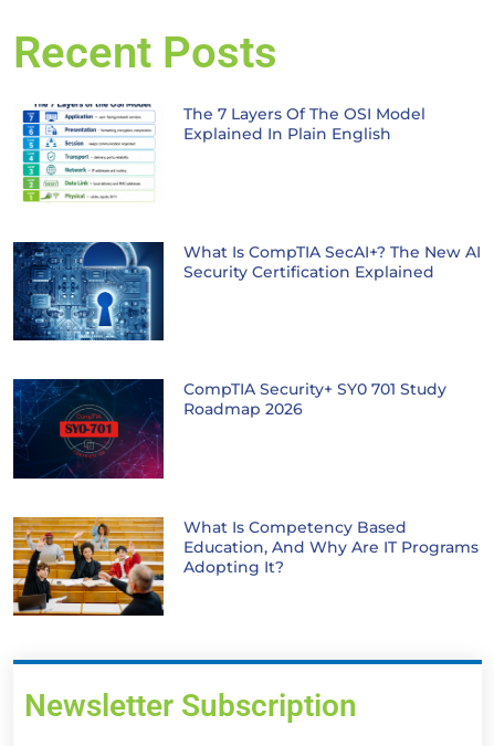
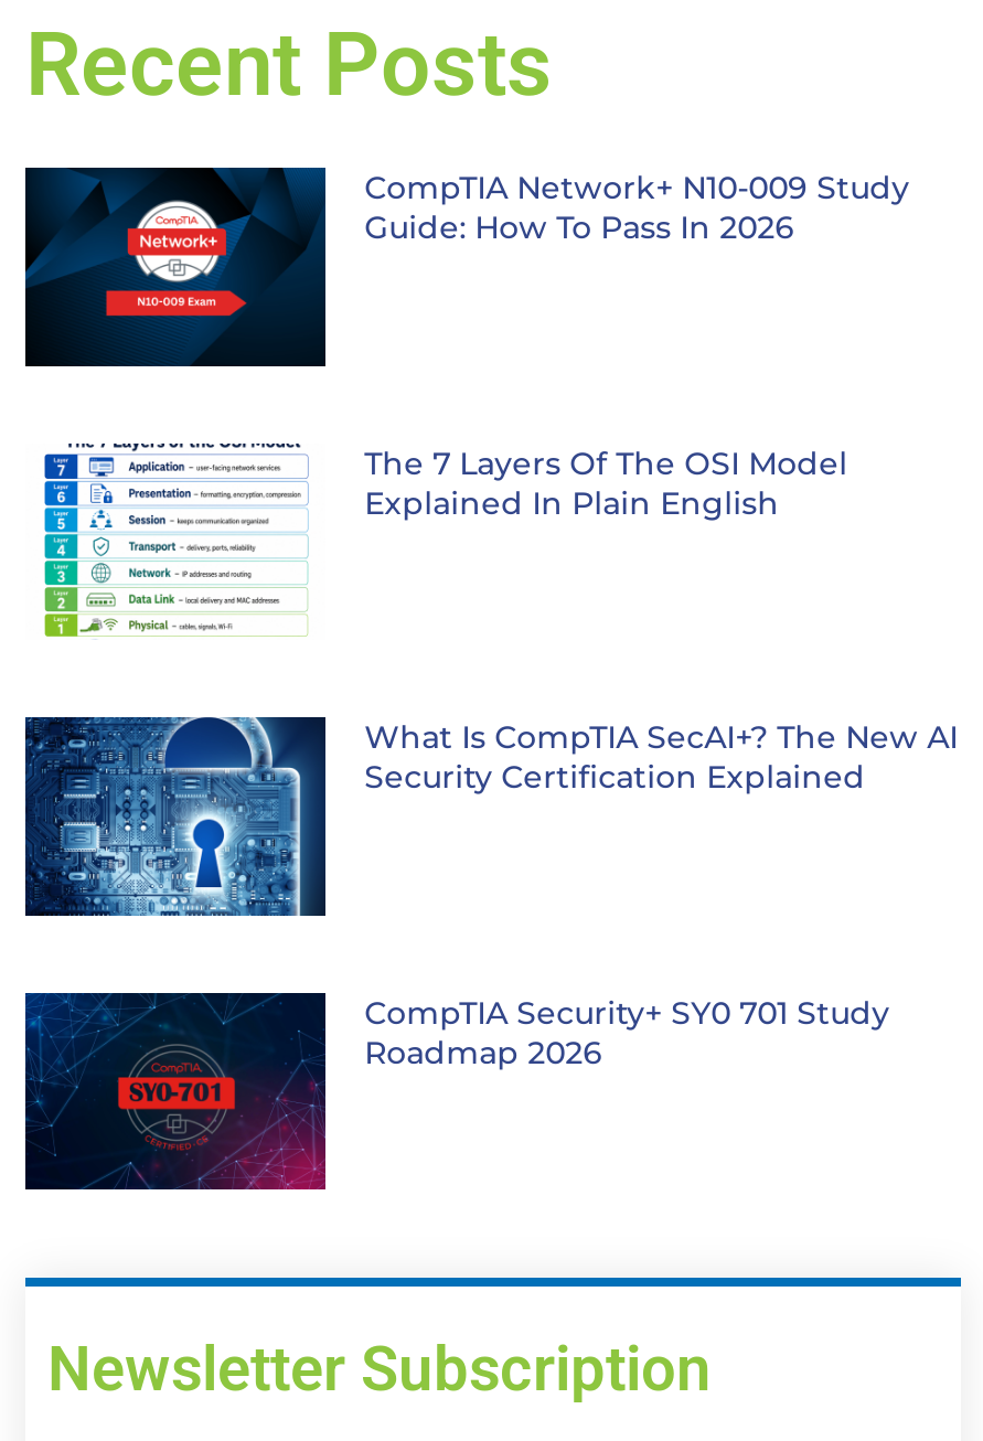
none -> [23,166,910,369] [image] | CompTIA Network+ N10-009 Study | Guide: How To Pass In 2026
moved [12,104,480,419] -> [23,443,958,1072]: [image] | The 7 Layers Of The OSI Model | Explained In Plain English | What Is CompTIA SecAI+? The New AI | Security Certification Explained | Roadmap 2026
moved [12,378,165,479] -> [23,991,328,1192]: [image]
[12,516,478,617] [image] | What Is Competency Based | Education, And Why Are IT Programs | Adopting It? -> none

